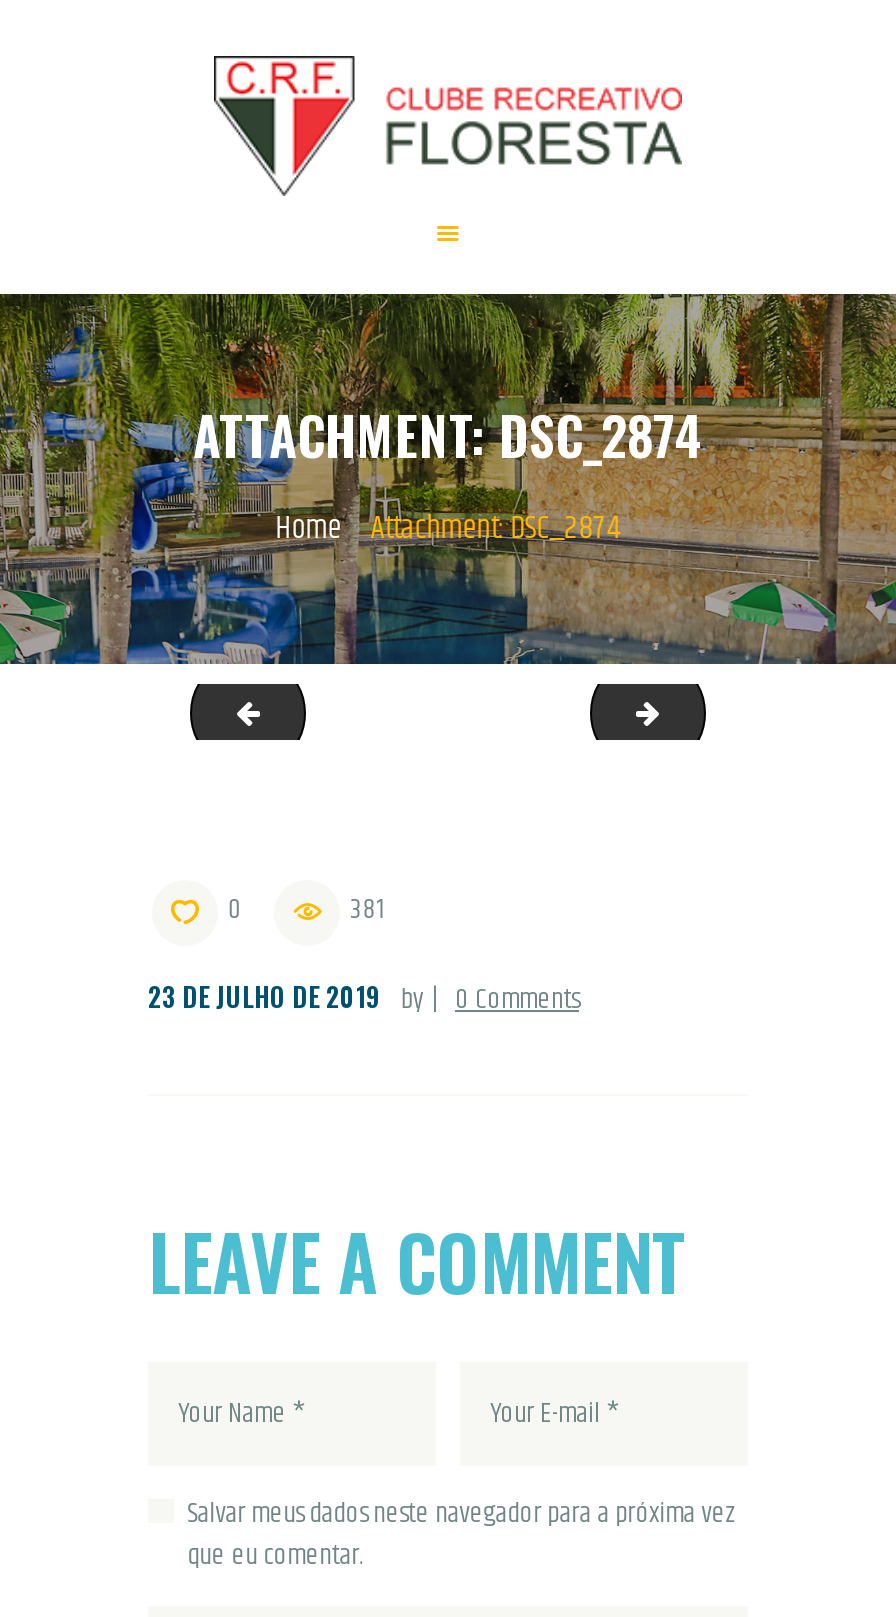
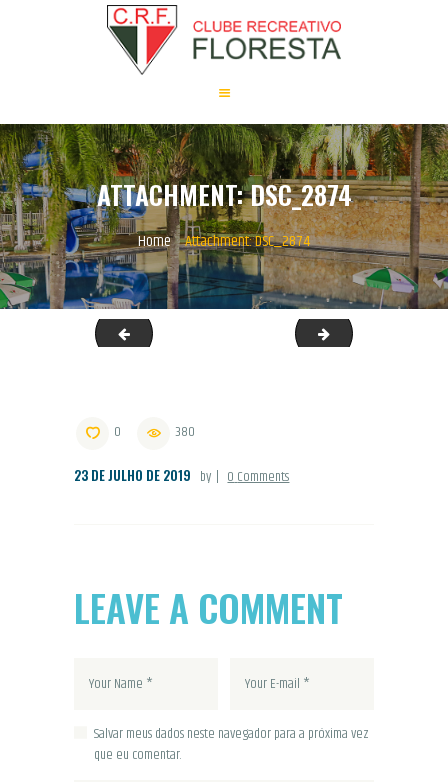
[351,888,385,932] 381 -> [175,421,195,443] 380

